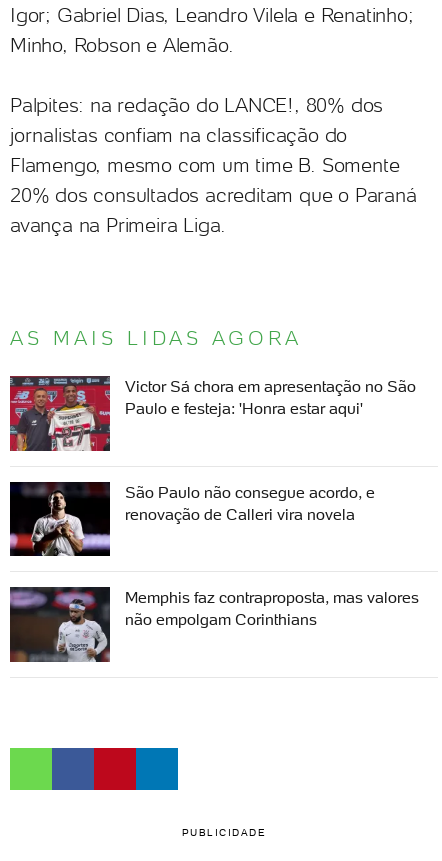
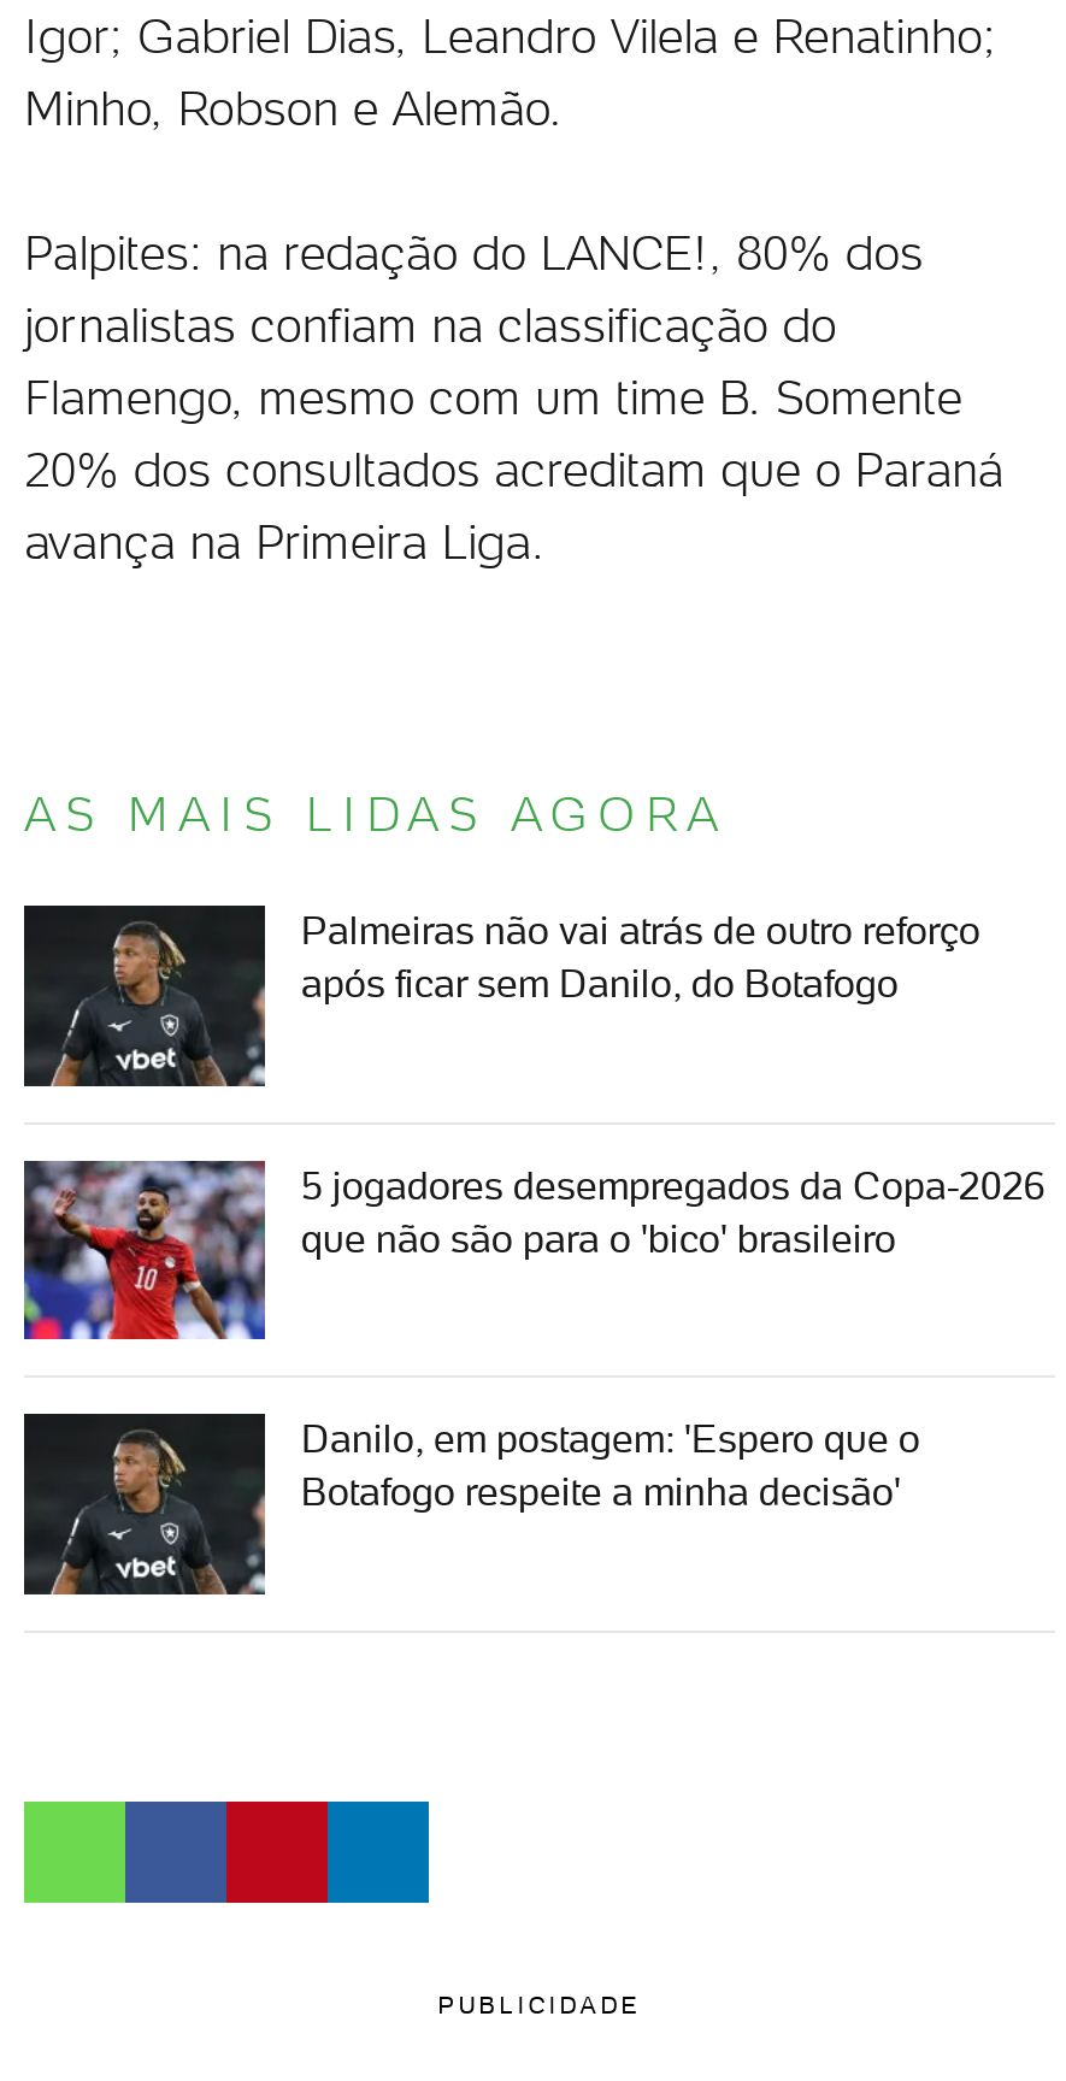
[9,376,416,452] [image] | Victor Sá chora em apresentação no São | Paulo e festeja: 'Honra estar aqui' -> [22,903,980,1089] [image] | Palmeiras não vai atrás de outro reforço | após ficar sem Danilo, do Botafogo
[9,481,375,557] [image] | São Paulo não consegue acordo, e | renovação de Calleri vira novela -> [22,1159,1046,1342] [image] | 5 jogadores desempregados da Copa-2026 | que não são para o 'bico' brasileiro
[9,587,419,662] [image] | Memphis faz contraproposta, mas valores | não empolgam Corinthians -> [22,1416,920,1594] [image] | Danilo, em postagem: 'Espero que o | Botafogo respeite a minha decisão'

